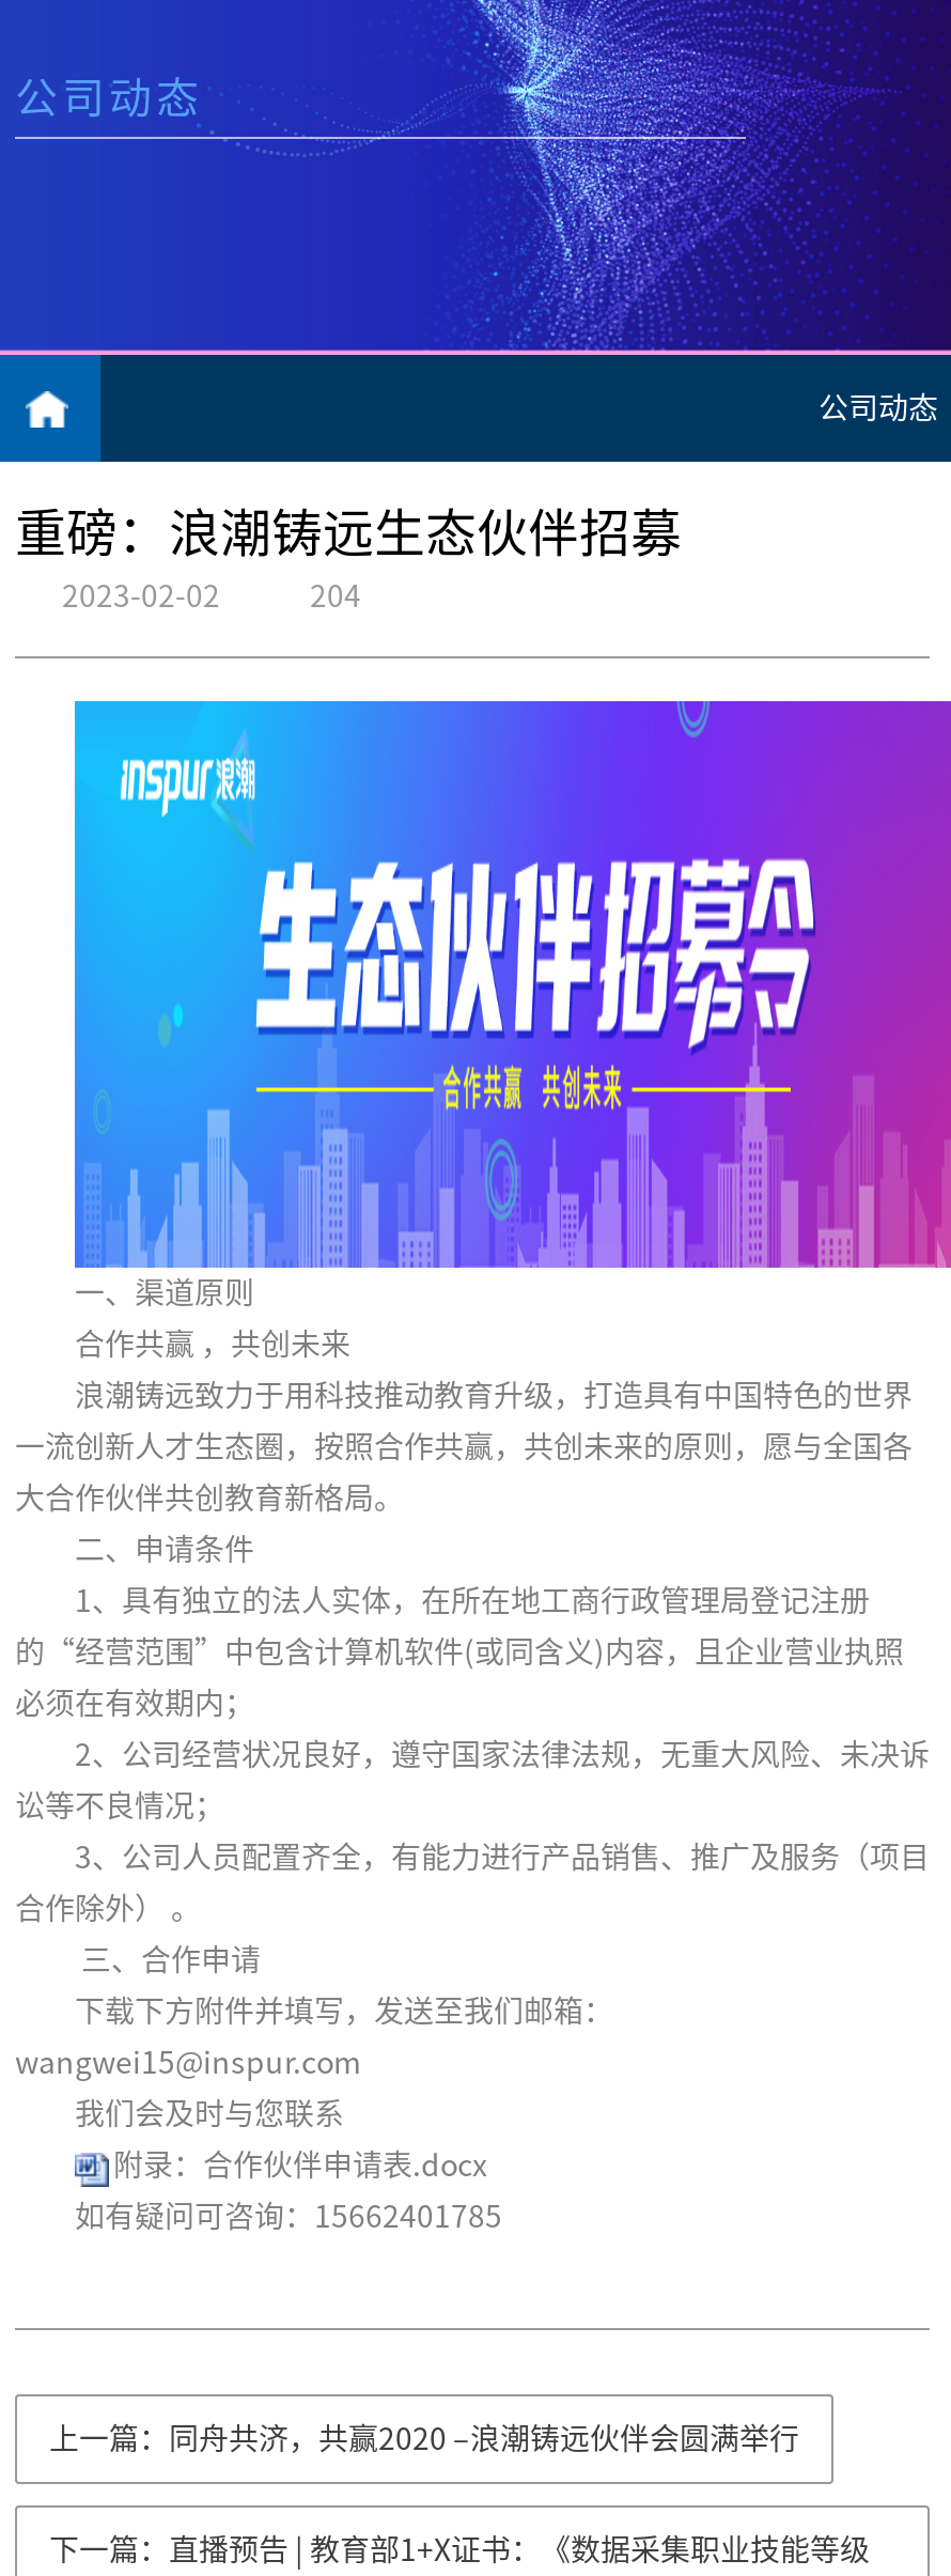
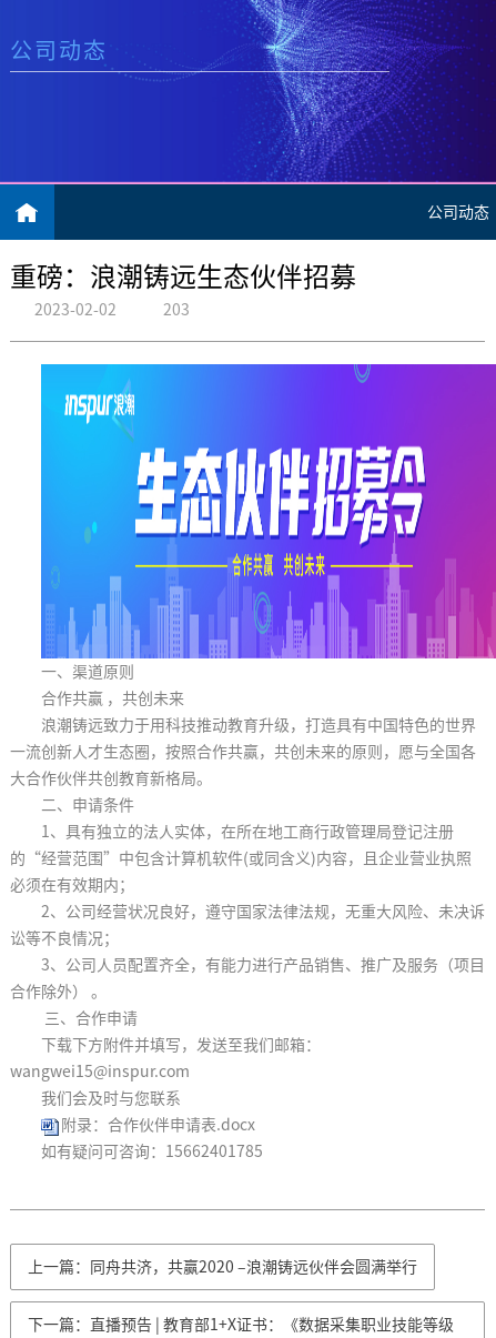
[310,582,361,612] 204 -> [163,302,190,318] 203

